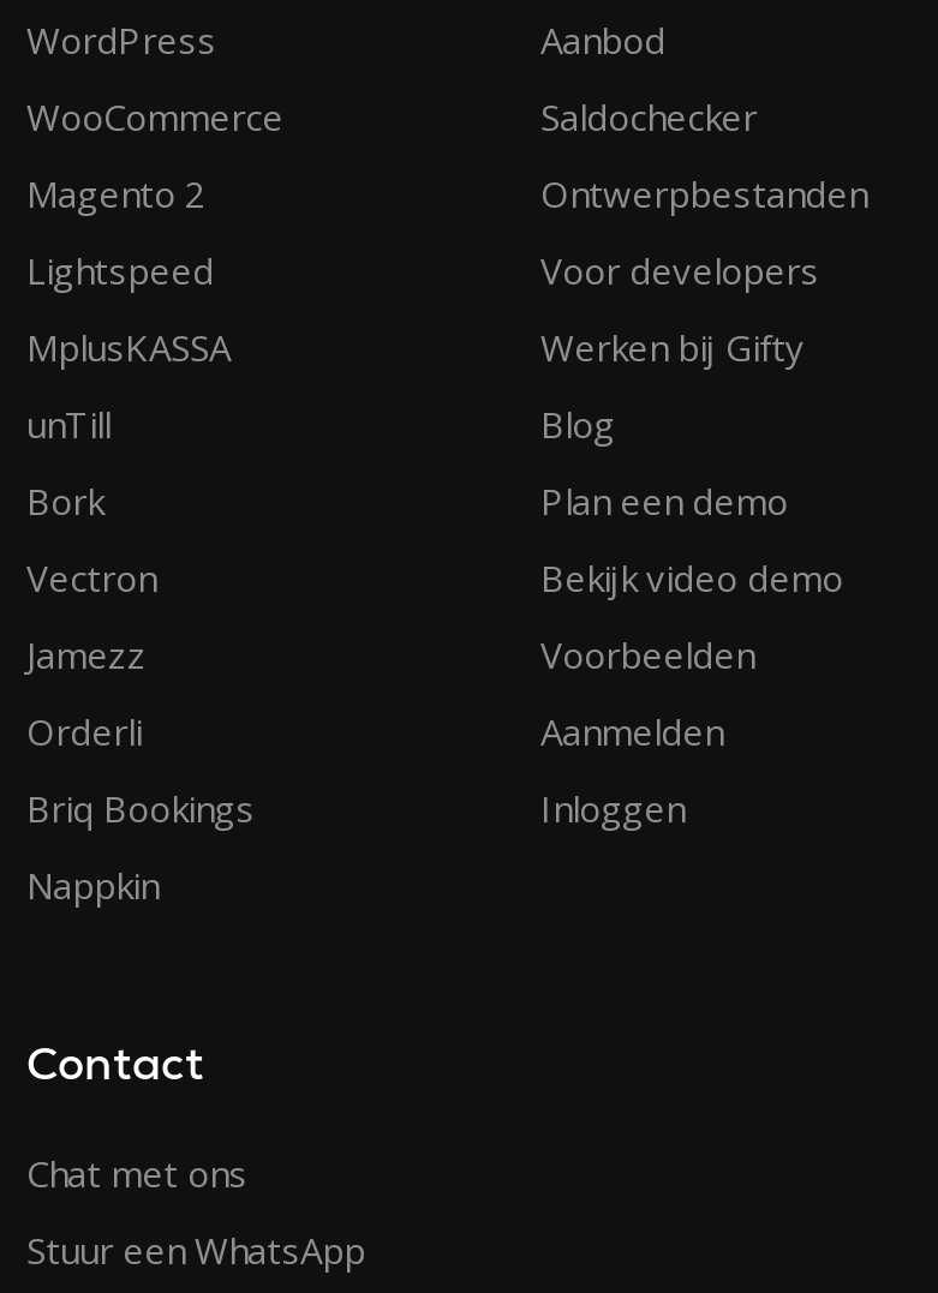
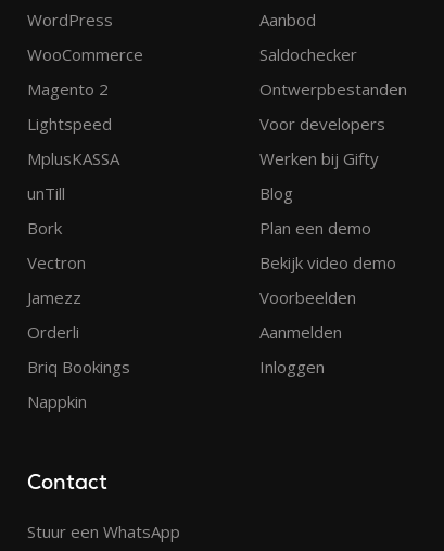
[26,1149,247,1197] Chat met ons -> none

